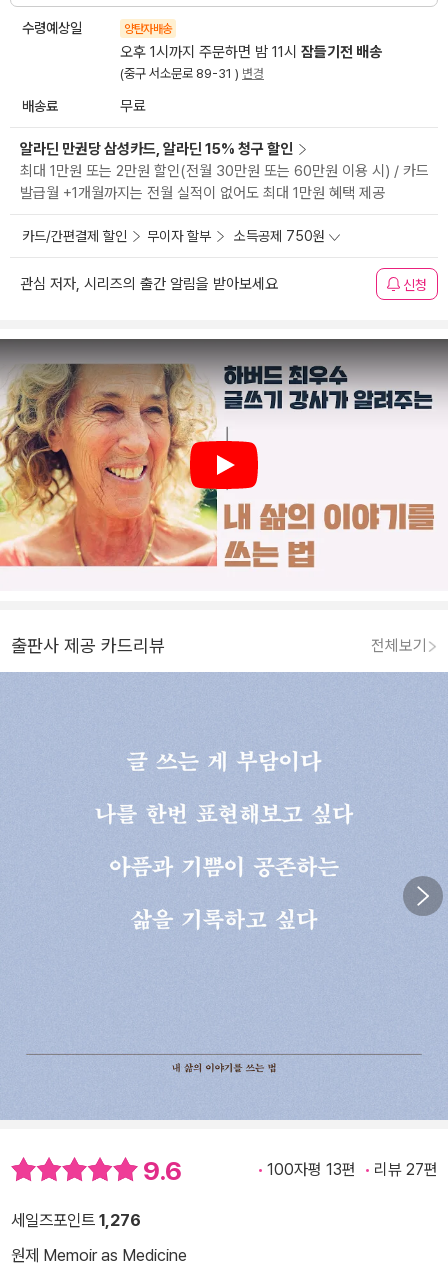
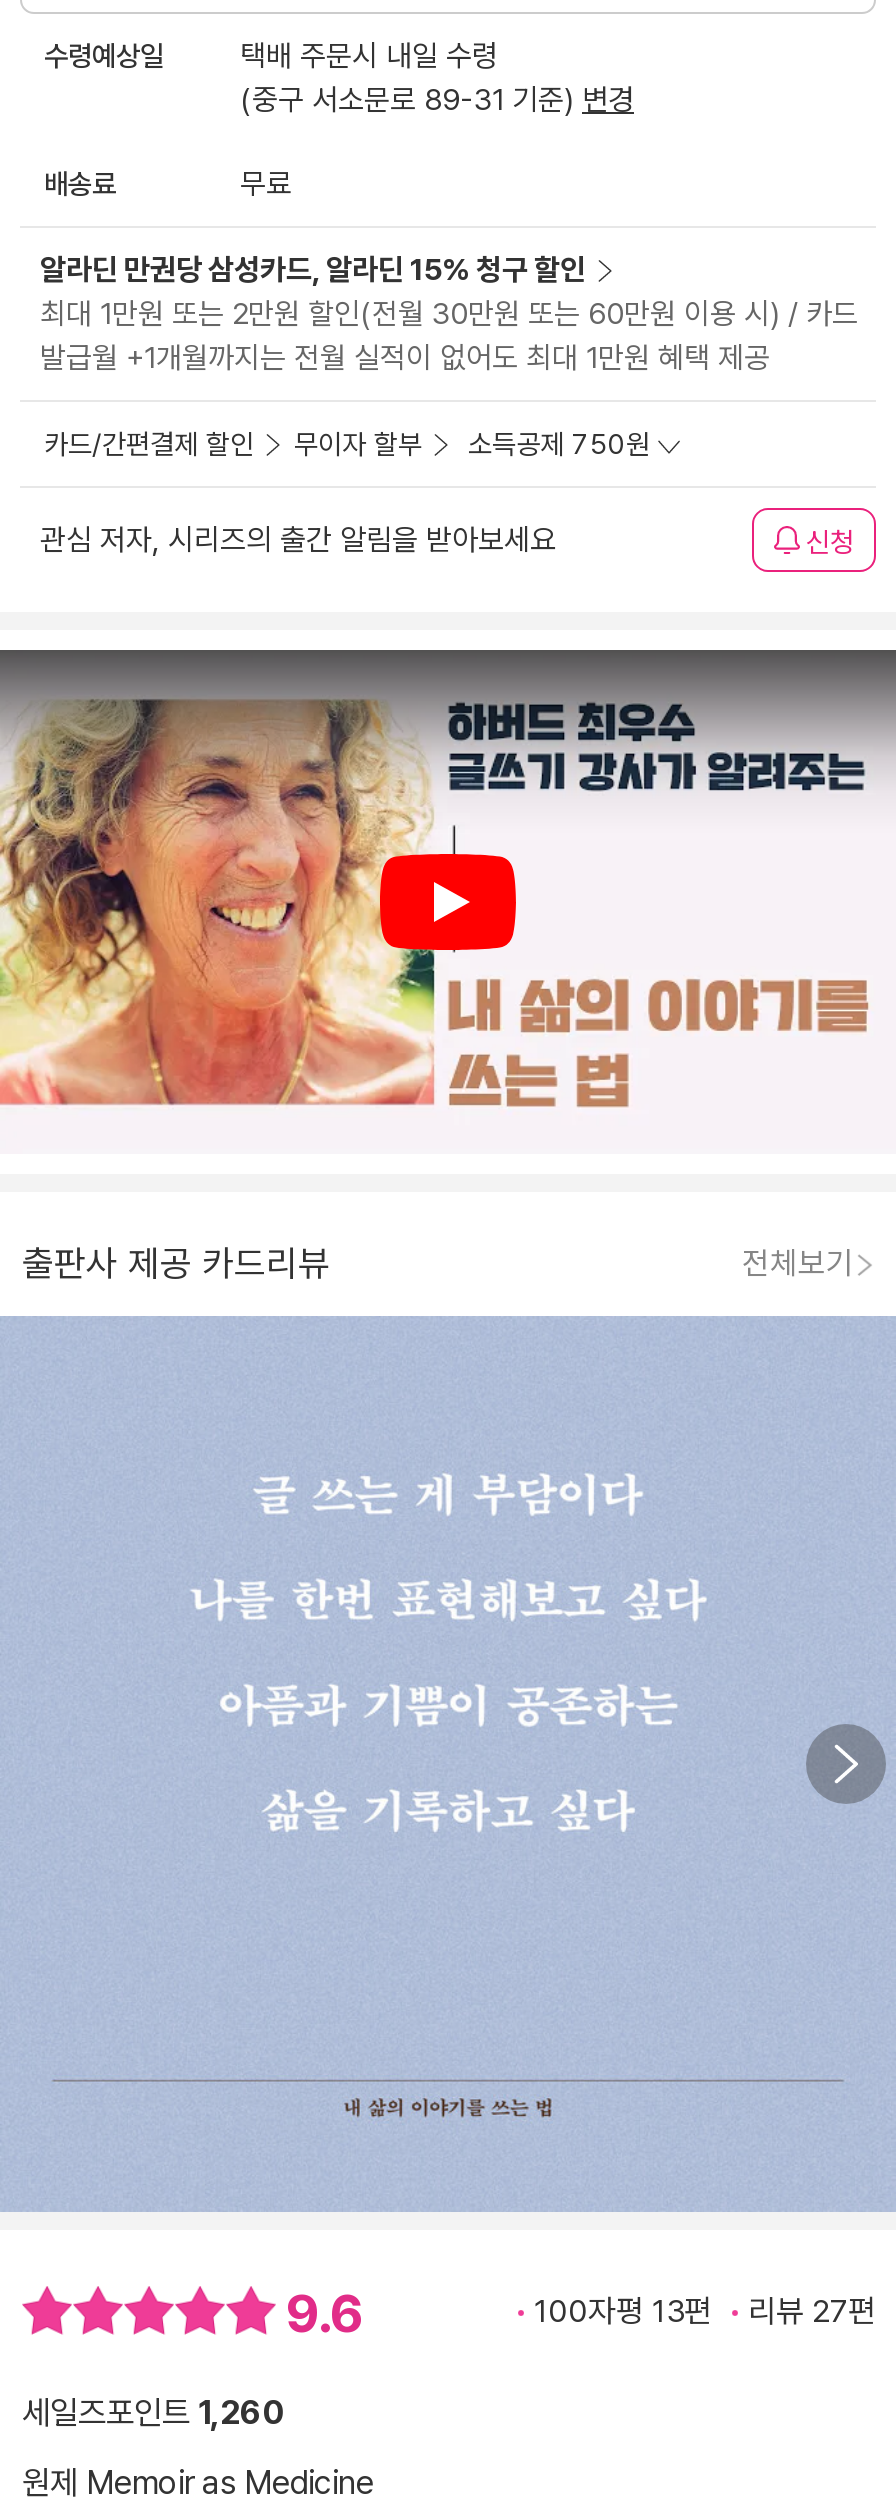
[120,22,382,81] 양탄자배송 | 오후 1시까지 주문하면 밤 11시 잠들기전 배송 | (중구 서소문로 89-31 ) 변경 -> [240,39,634,119] 택배 주문시 내일 수령 | (중구 서소문로 89-31 기준) 변경
[11,1210,141,1230] 세일즈포인트 1,276 -> [22,2391,284,2431] 세일즈포인트 1,260

